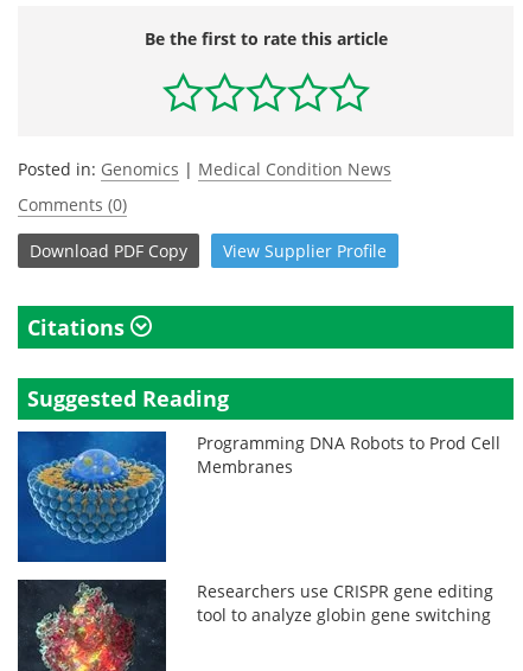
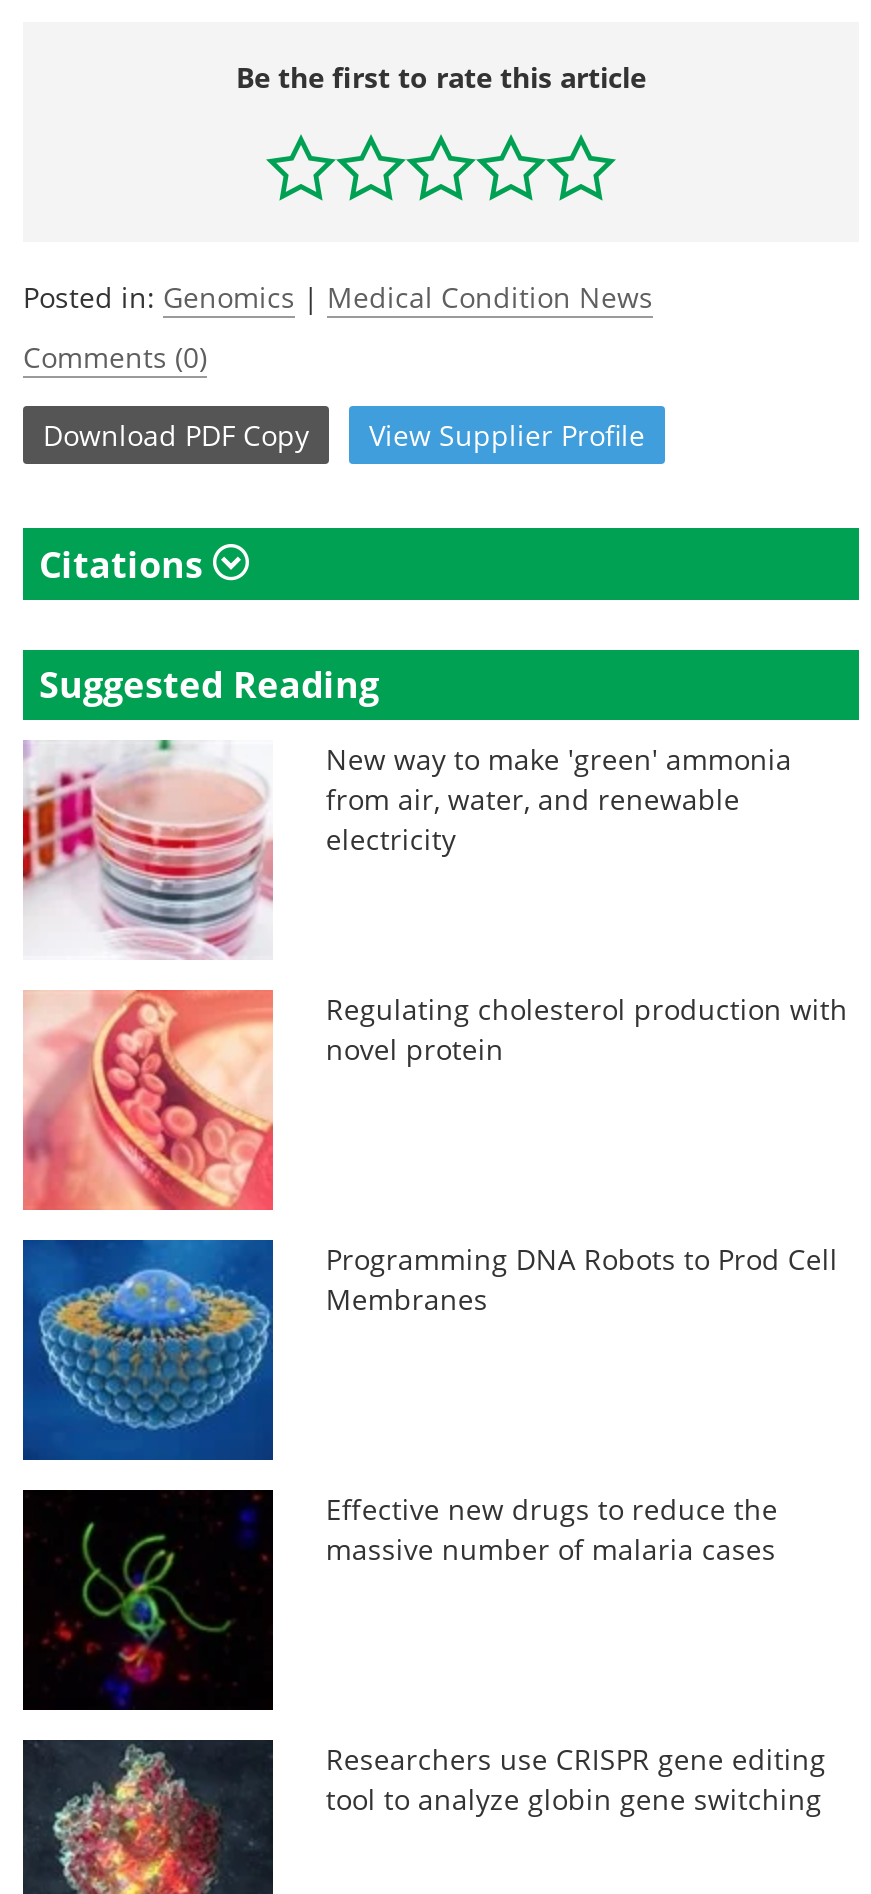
none -> [21,740,792,960] [image] | New way to make 'green' ammonia | from air, water, and renewable | electricity
none -> [21,988,848,1220] [image] | Regulating cholesterol production with | novel protein
none -> [23,1490,778,1712] [image] | Effective new drugs to reduce the | massive number of malaria cases

